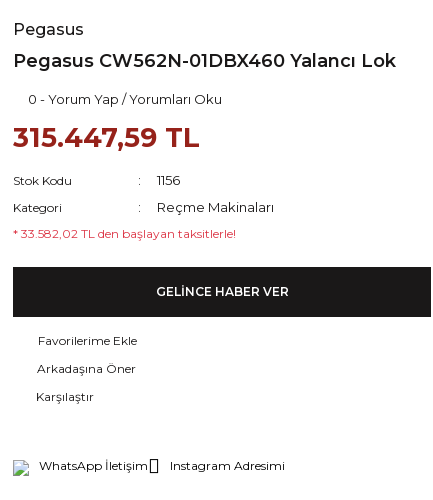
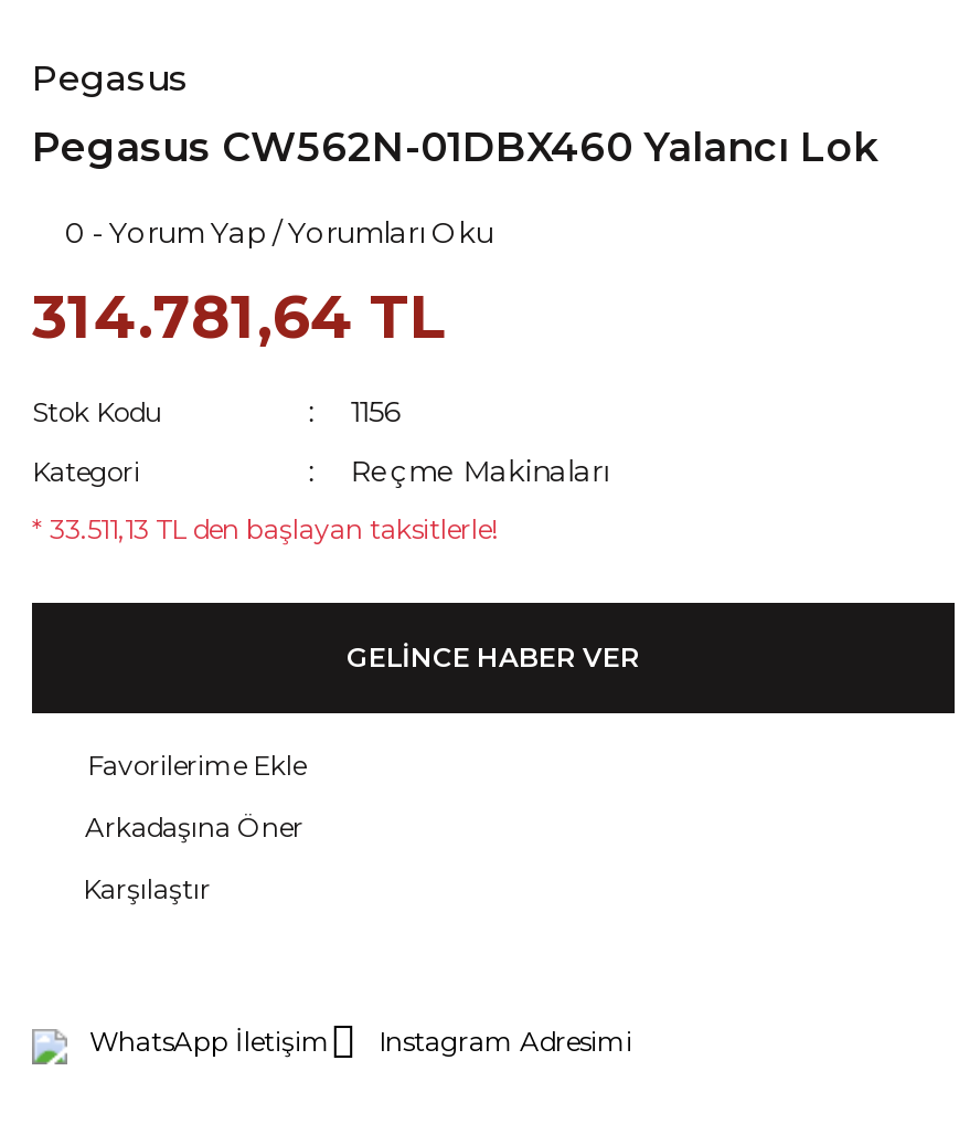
[13,121,200,154] 315.447,59 TL -> [32,280,447,353] 314.781,64 TL
[13,226,236,241] * 33.582,02 TL den başlayan taksitlerle! -> [32,512,498,545] * 33.511,13 TL den başlayan taksitlerle!

